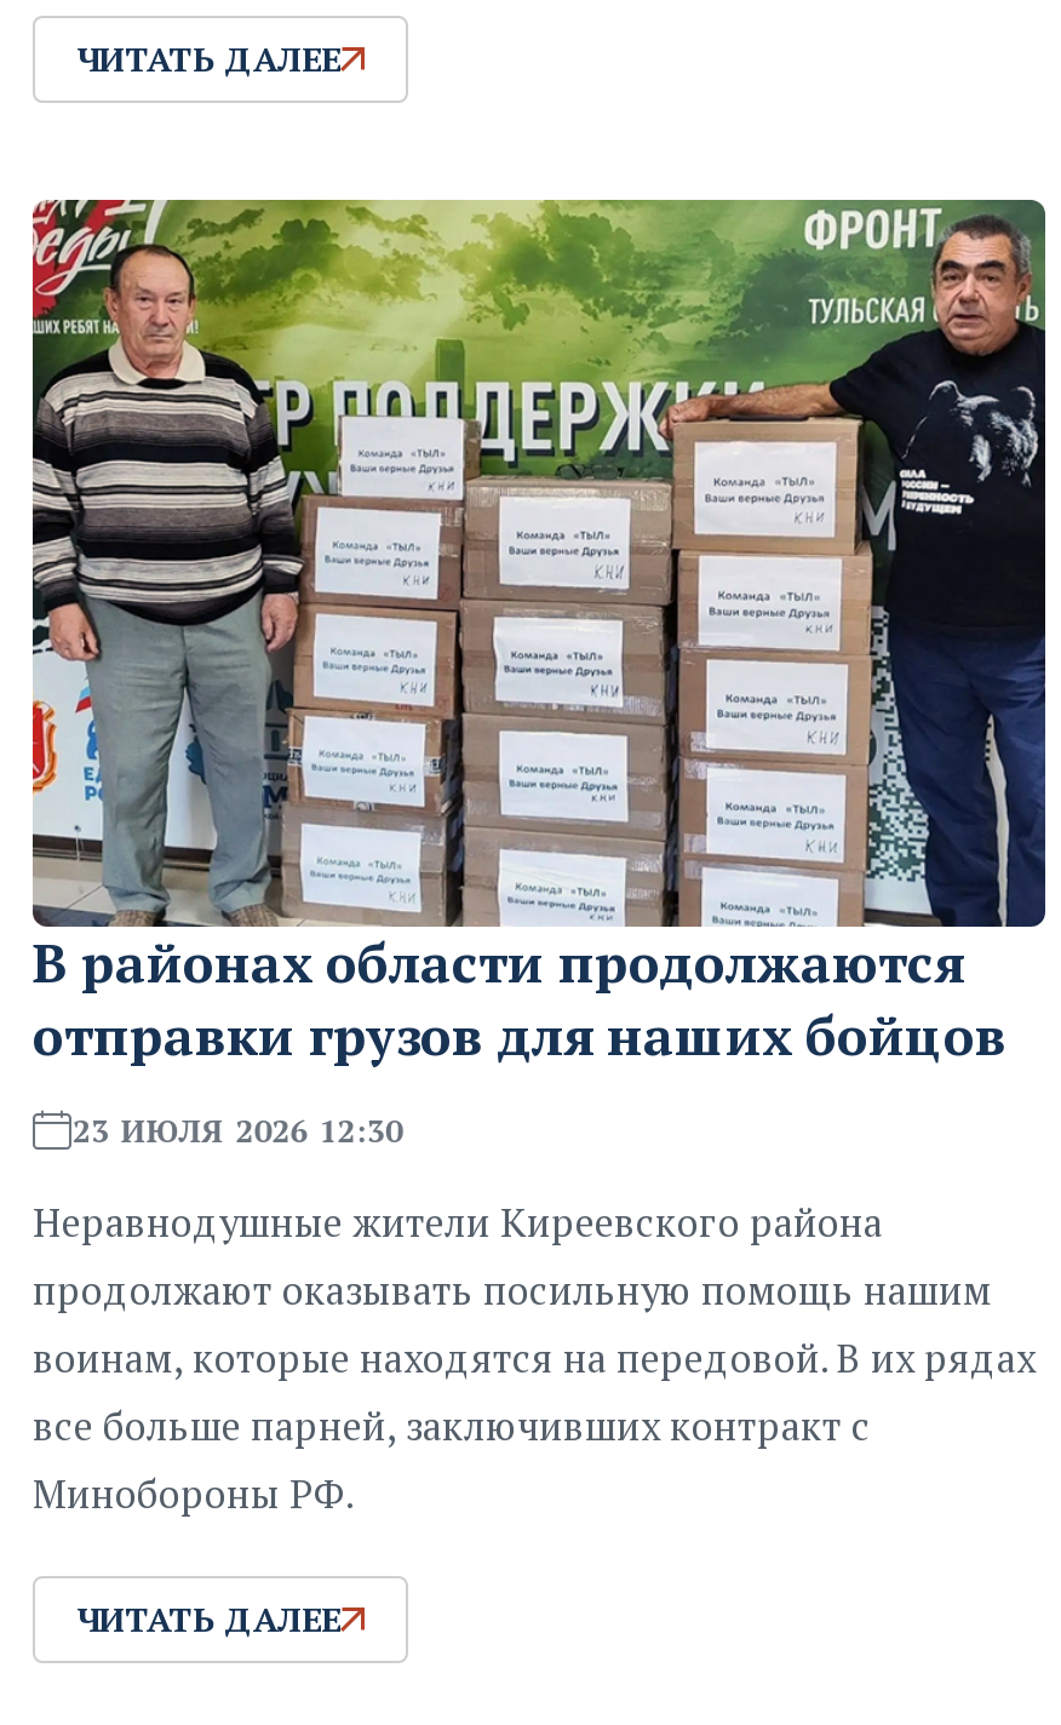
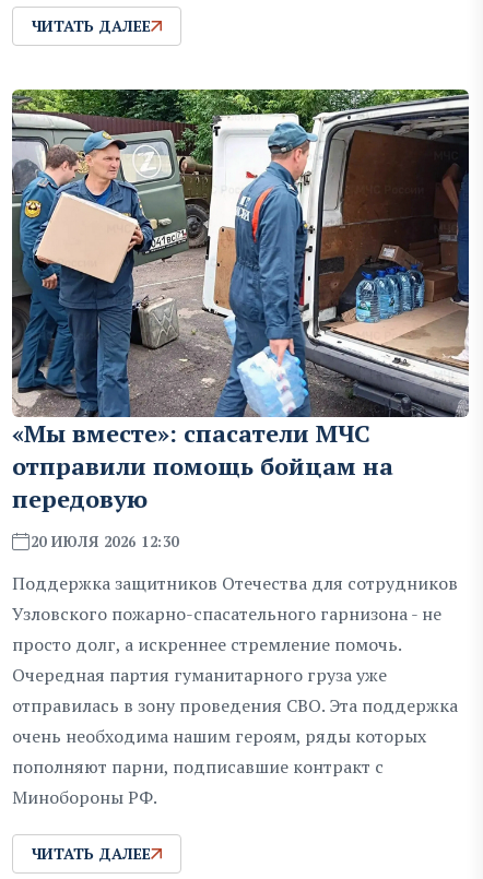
[30,197,1048,1070] [image] | В районах области продолжаются | отправки грузов для наших бойцов -> [11,88,470,514] [image] | «Мы вместе»: спасатели МЧС | отправили помощь бойцам на | передовую
[73,1109,403,1152] 23 ИЮЛЯ 2026 12:30 -> [30,532,179,552] 20 ИЮЛЯ 2026 12:30
[33,1196,1036,1453] Неравнодушные жители Киреевского района | продолжают оказывать посильную помощь нашим | воинам, которые находятся на передовой. В их рядах | все больше парней, заключивших контракт с -> [12,571,458,779] Поддержка защитников Отечества для сотрудников | Узловского пожарно-спасательного гарнизона - не | просто долг, а искреннее стремление помочь. | Очередная партия гуманитарного груза уже | отправилась в зону проведения СВО. Эта поддержка | очень необходима нашим героям, ряды которых | пополняют парни, подписавшие контракт с

